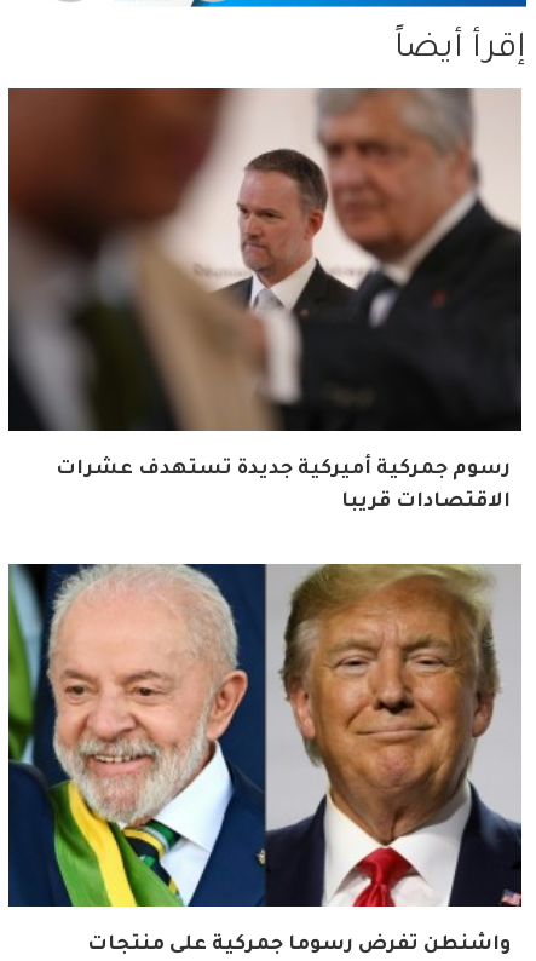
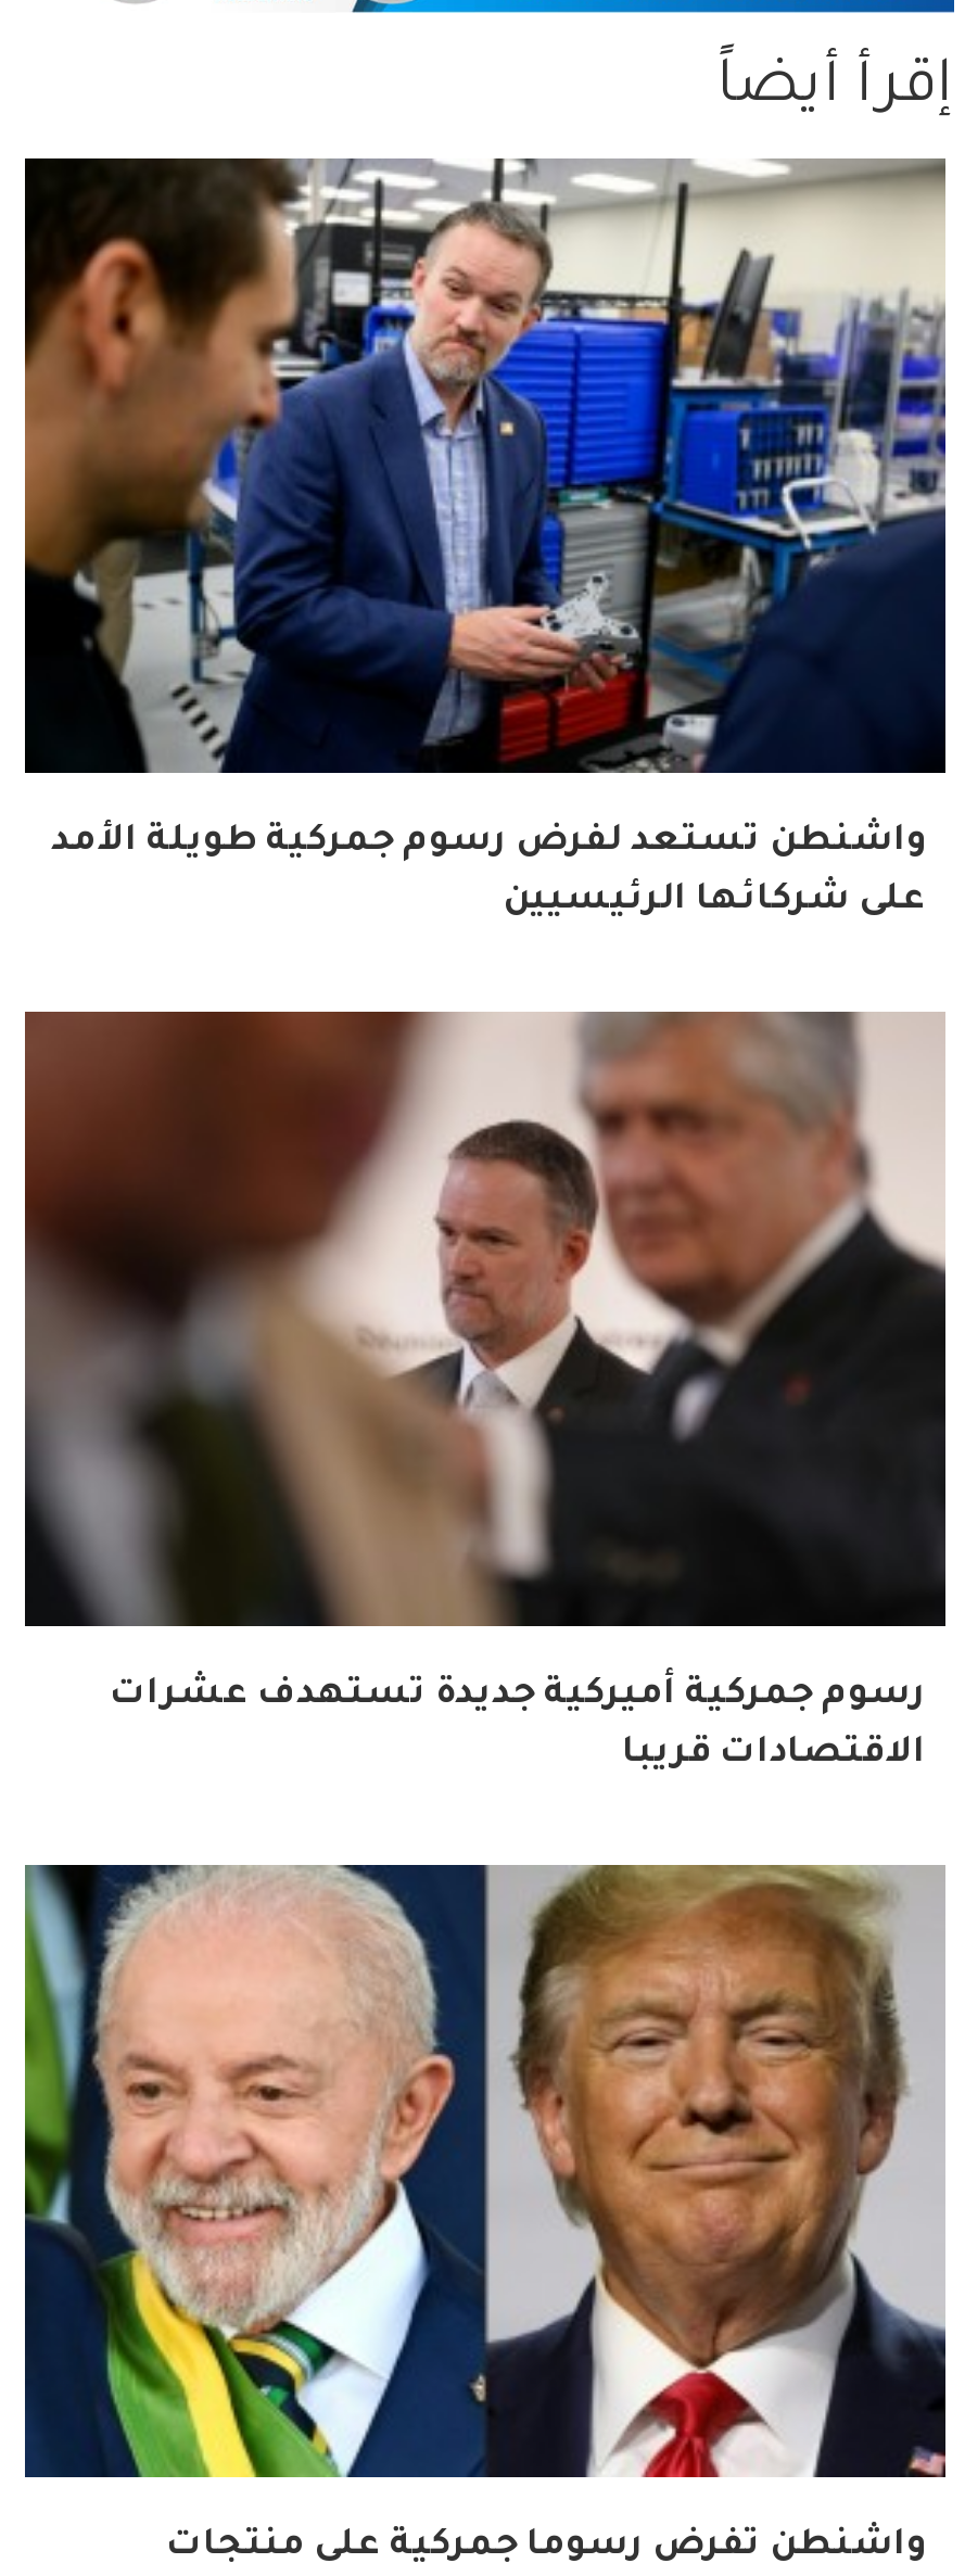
none -> [23,156,948,921] [image] | واشنطن تستعد لفرض رسوم جمركية طويلة الأمد | على شركائها الرئيسيين

